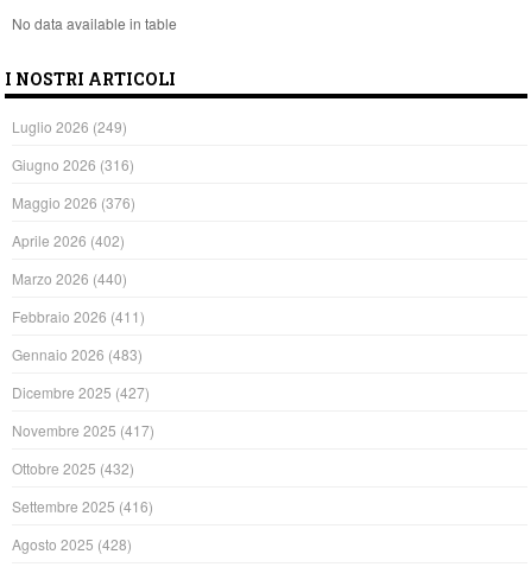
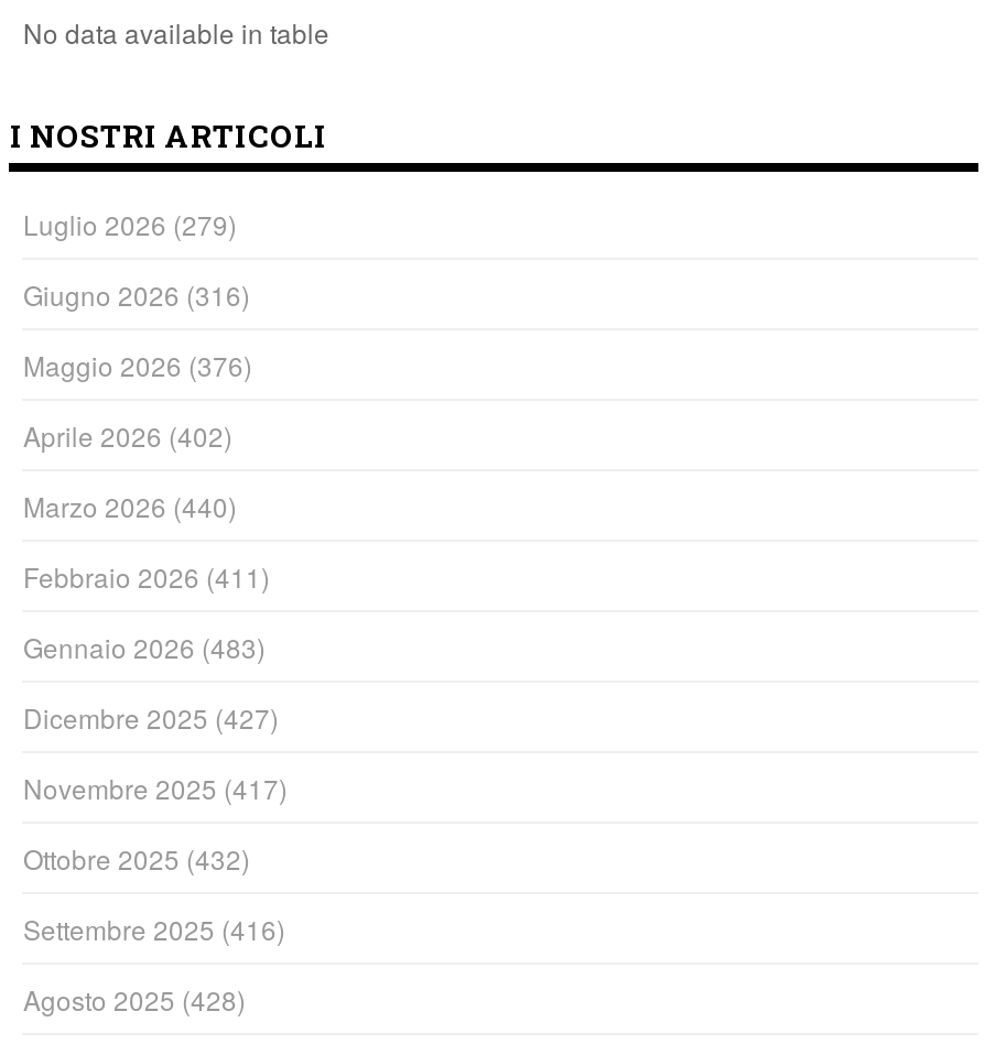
[12,116,128,137] Luglio 2026 (249) -> [23,205,237,242] Luglio 2026 (279)

